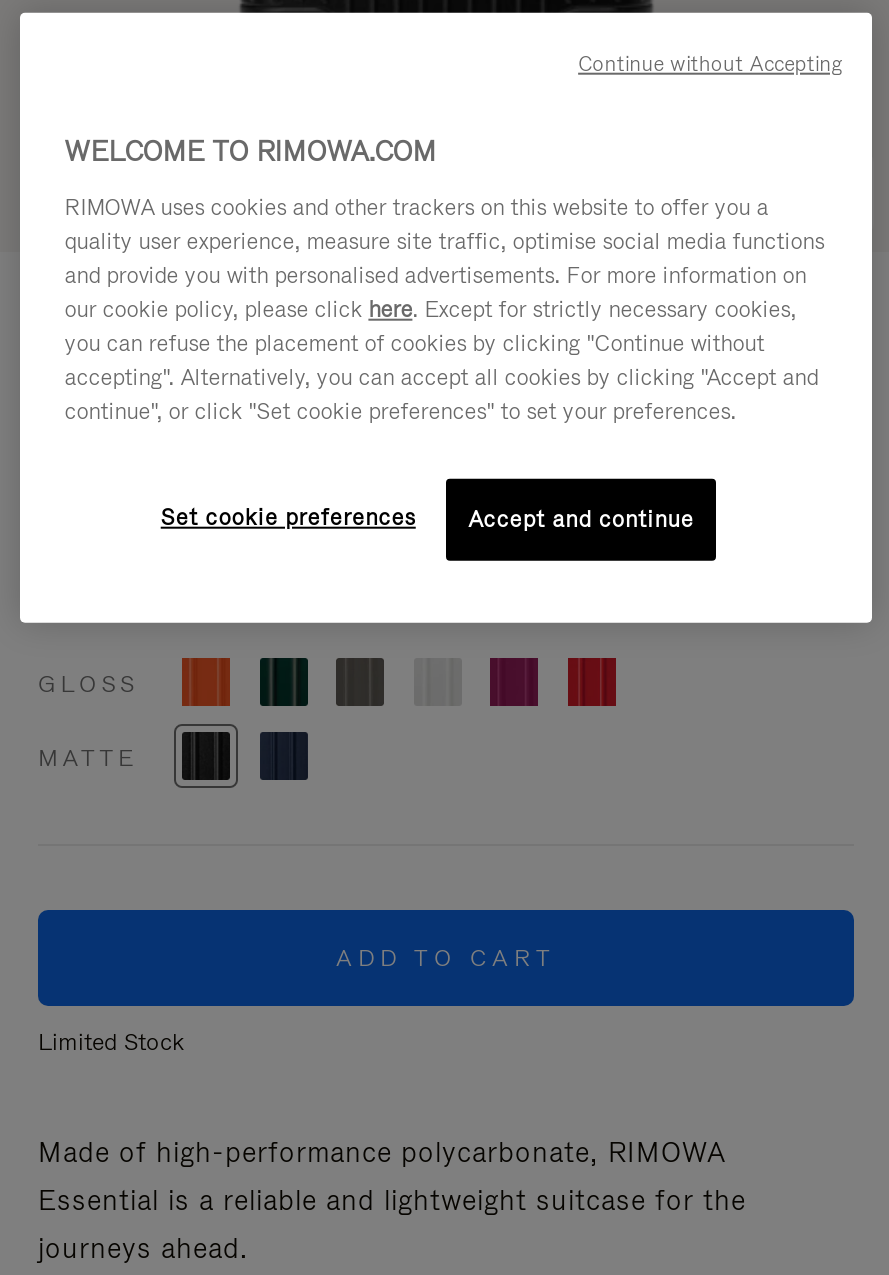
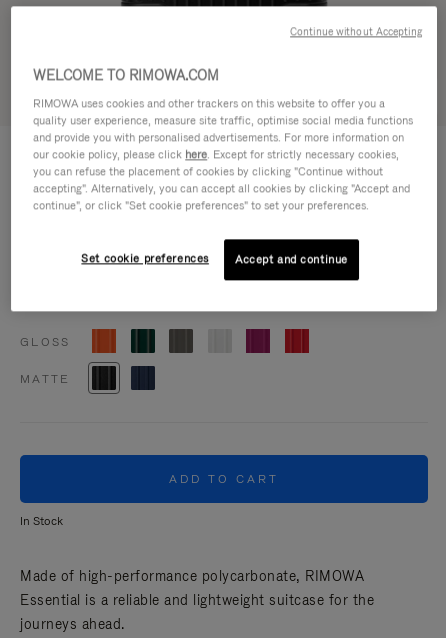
[38,1026,184,1058] Limited Stock -> [20,513,63,529] In Stock

